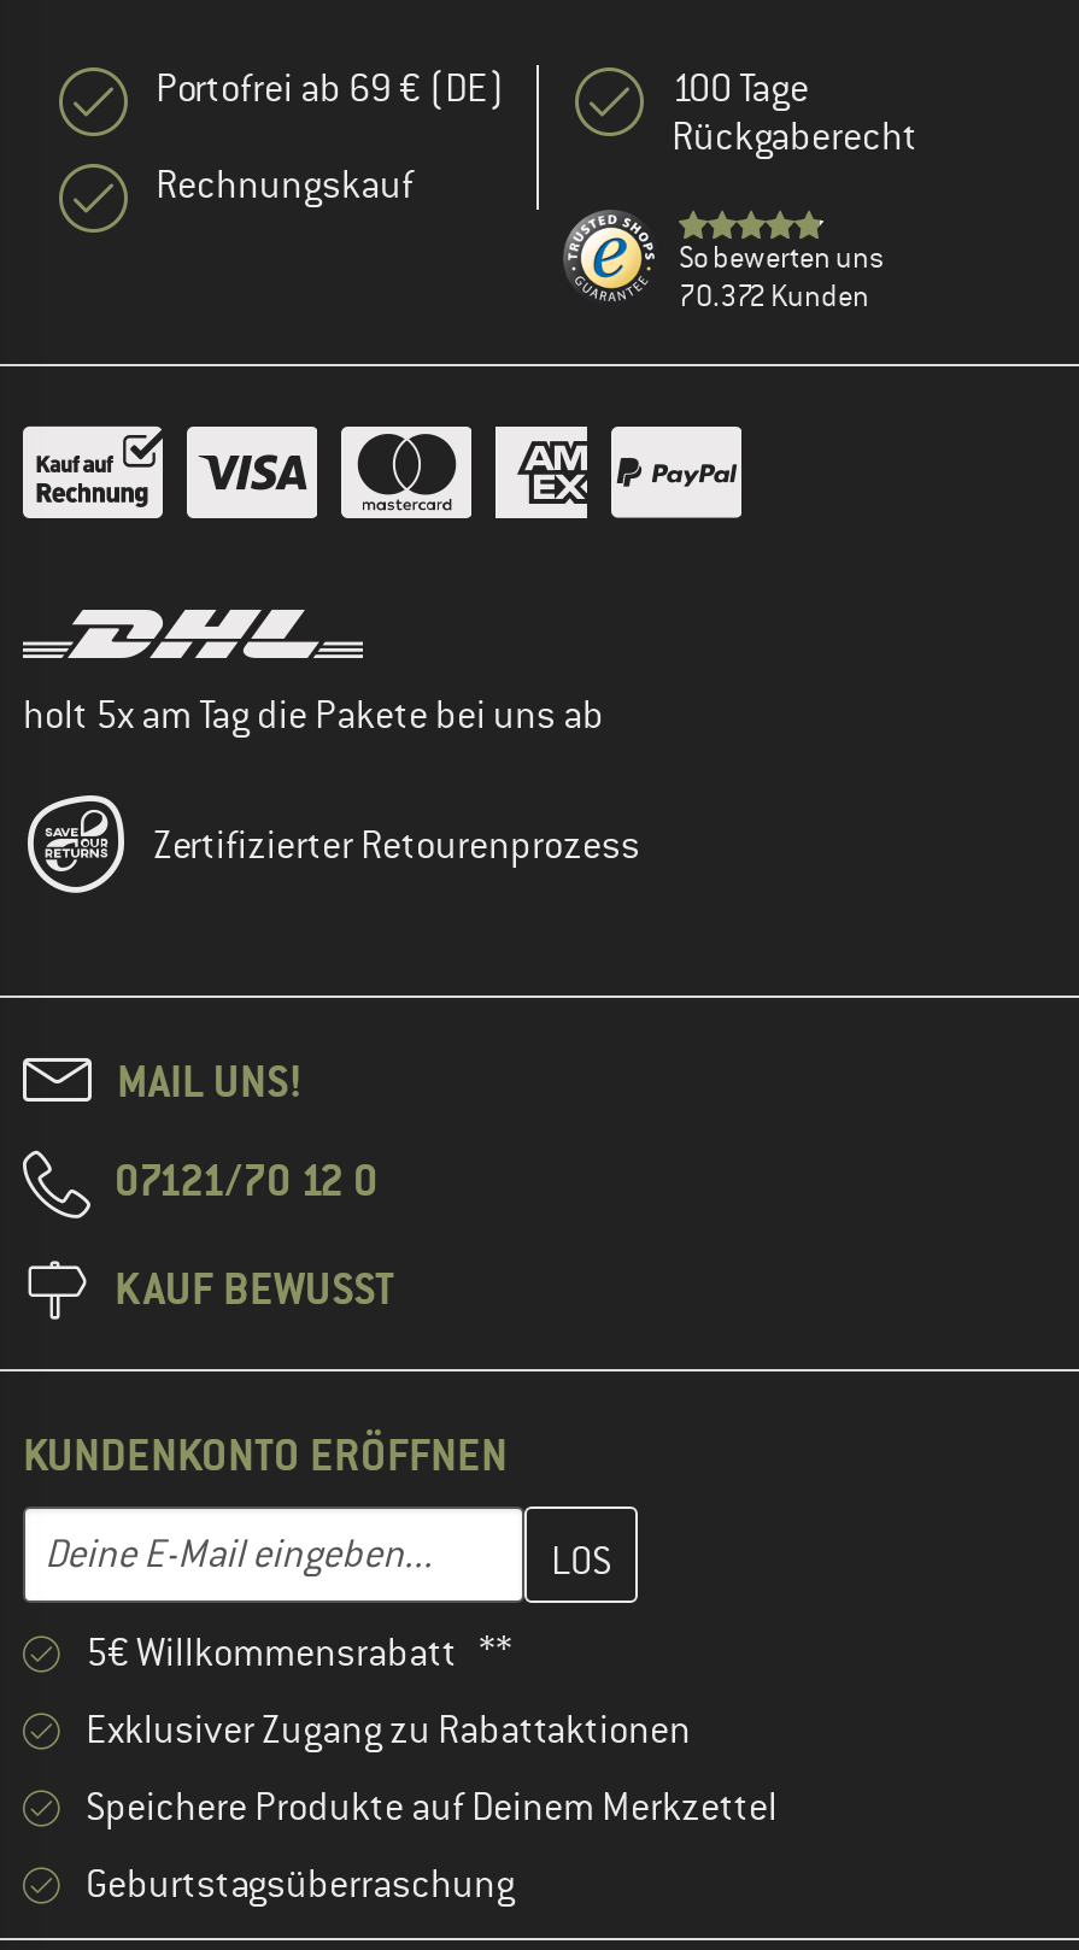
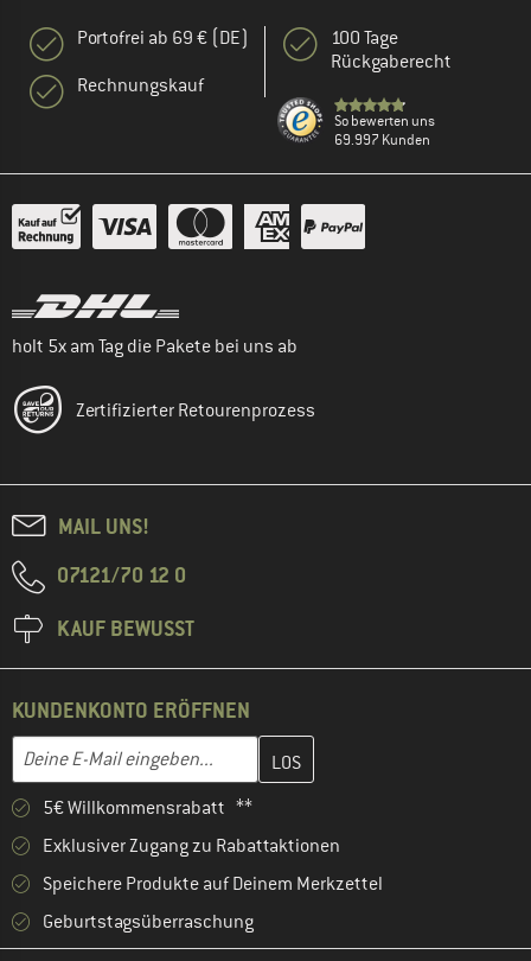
[679,278,869,316] 70.372 Kunden -> [334,131,430,150] 69.997 Kunden

